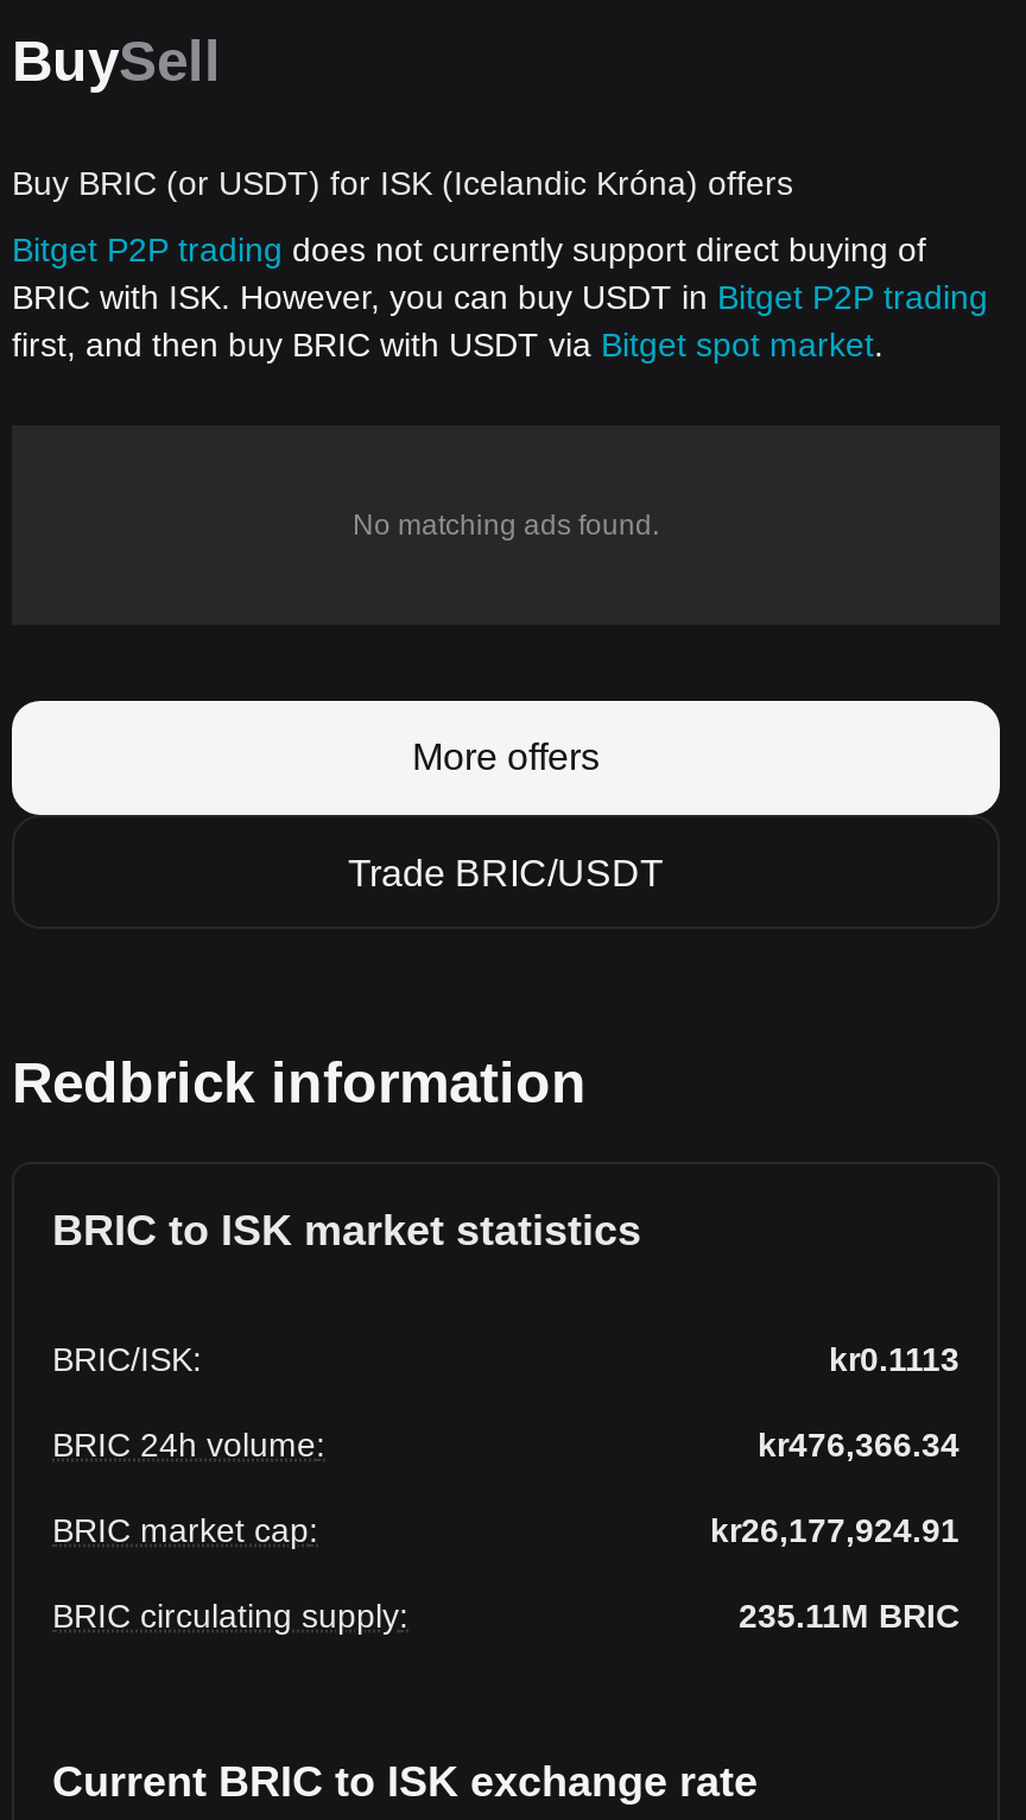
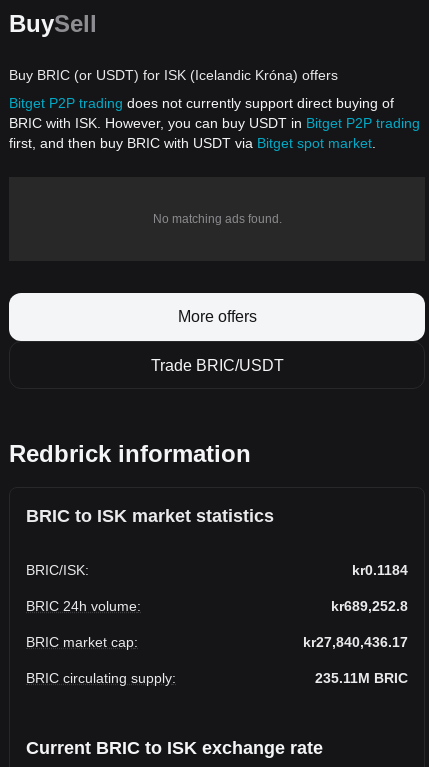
[829,1340,959,1378] kr0.1113 -> [352,562,408,578] kr0.1184
[758,1426,959,1464] kr476,366.34 -> [331,598,408,614] kr689,252.8
[710,1511,959,1549] kr26,177,924.91 -> [303,634,408,650] kr27,840,436.17

